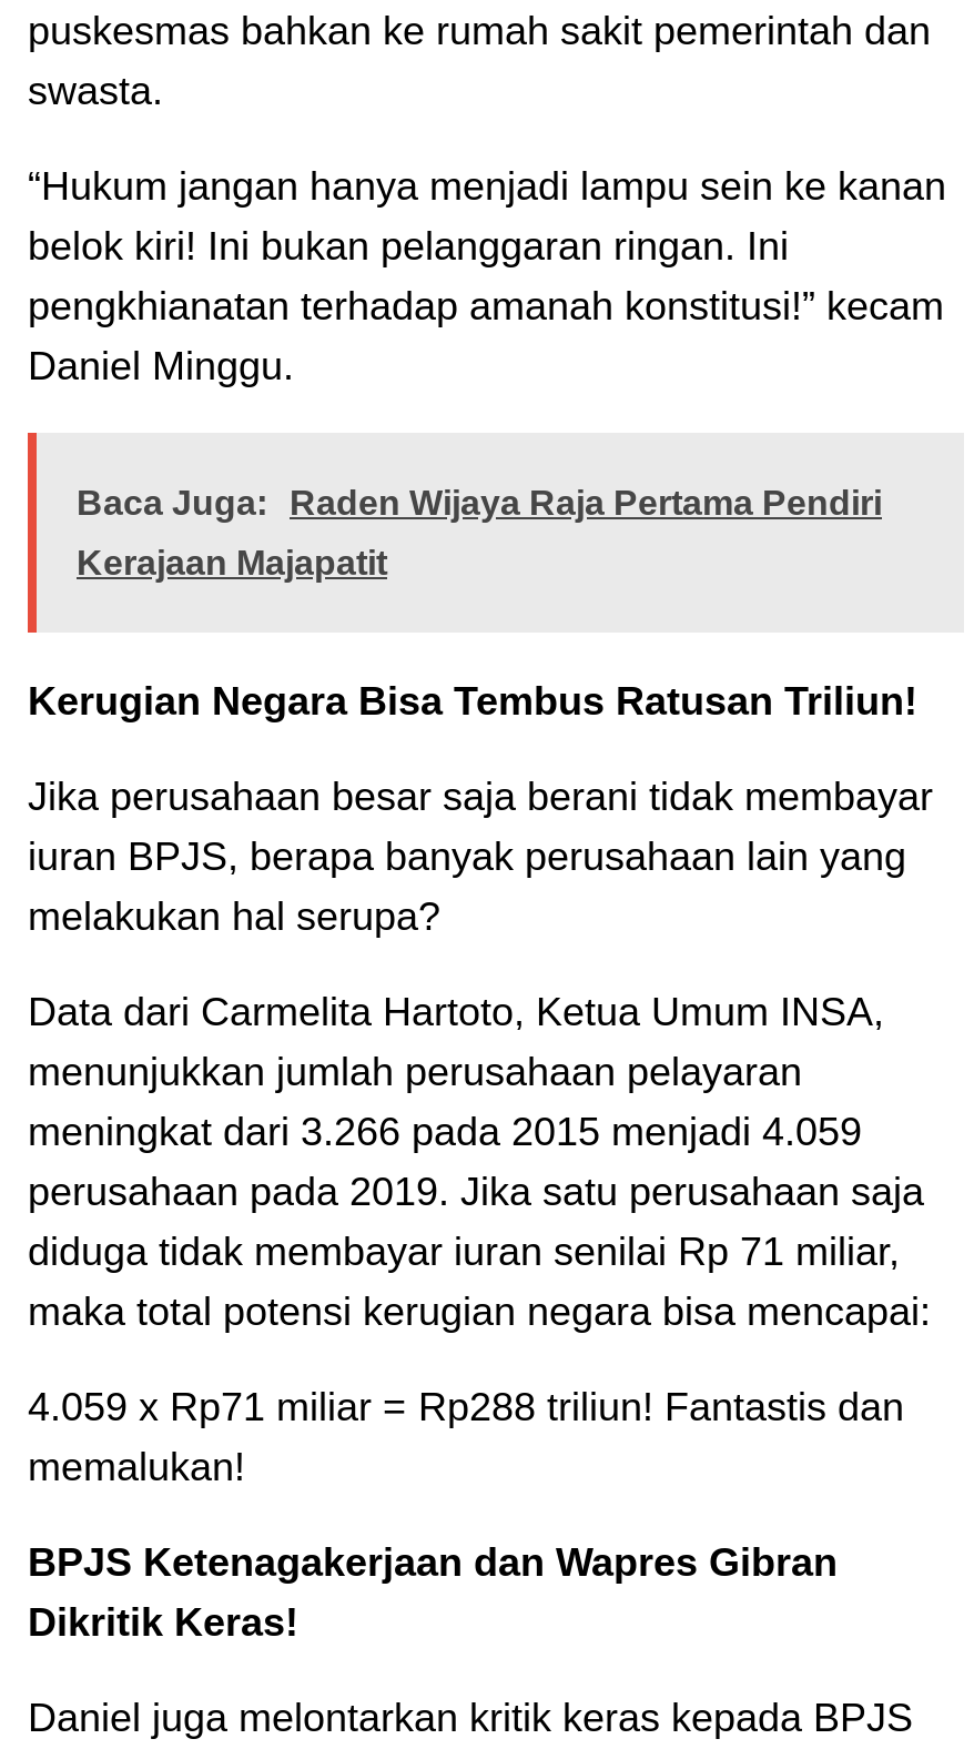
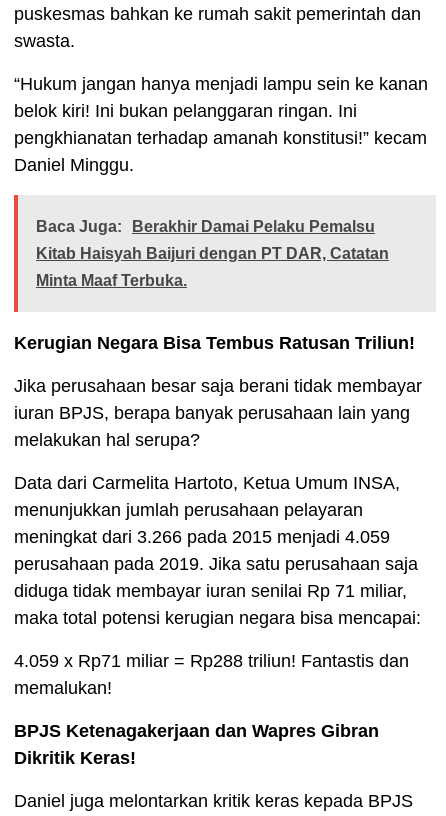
[77,483,882,581] Baca Juga: Raden Wijaya Raja Pertama Pendiri | Kerajaan Majapatit -> [36,218,389,289] Baca Juga: Berakhir Damai Pelaku Pemalsu | Kitab Haisyah Baijuri dengan PT DAR, Catatan | Minta Maaf Terbuka.

